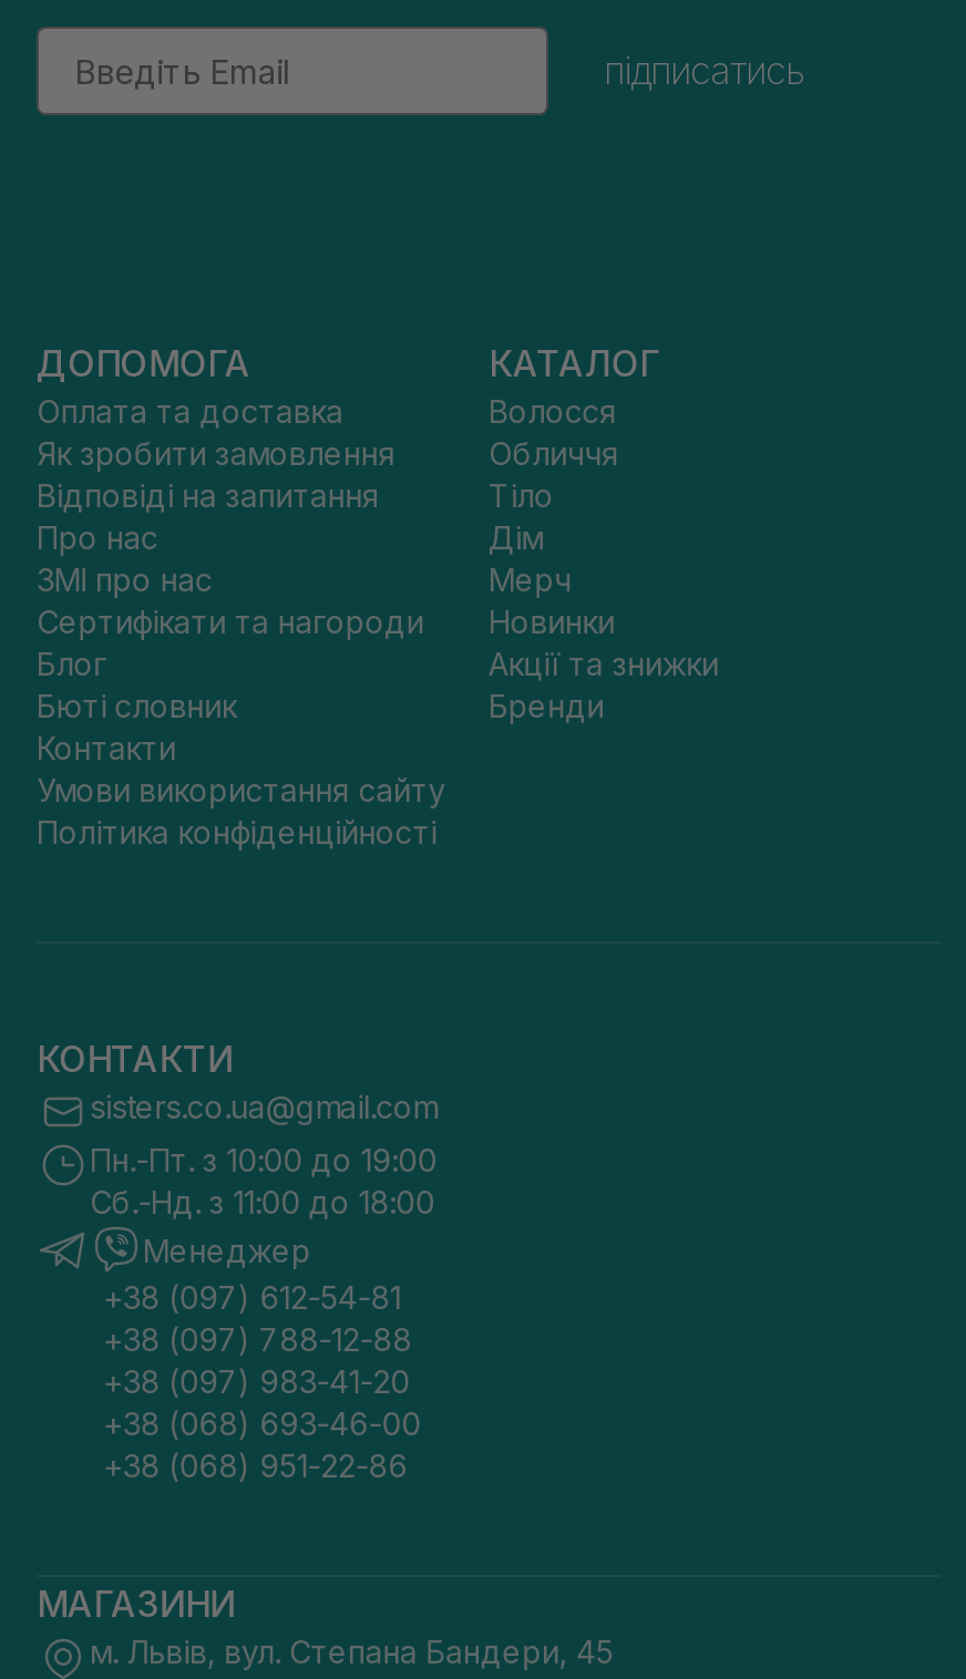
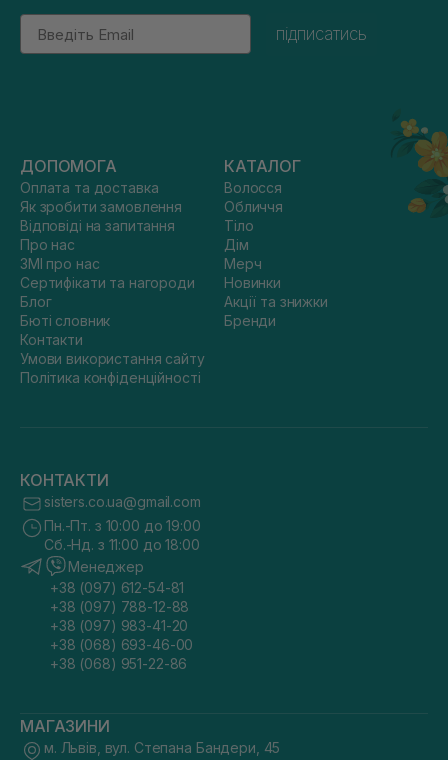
none -> [393,115,445,217] [image]

